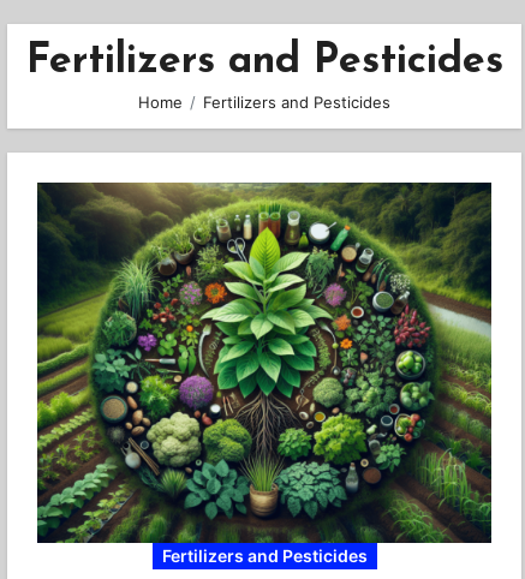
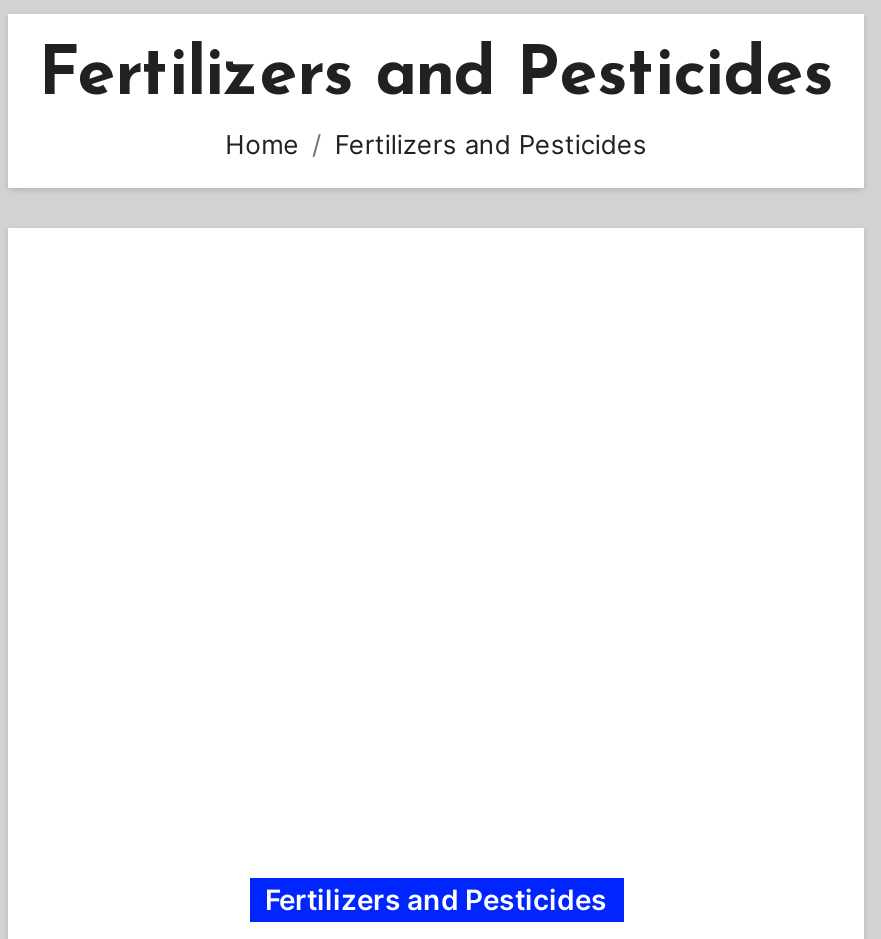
[36,181,493,544] [image] -> none

